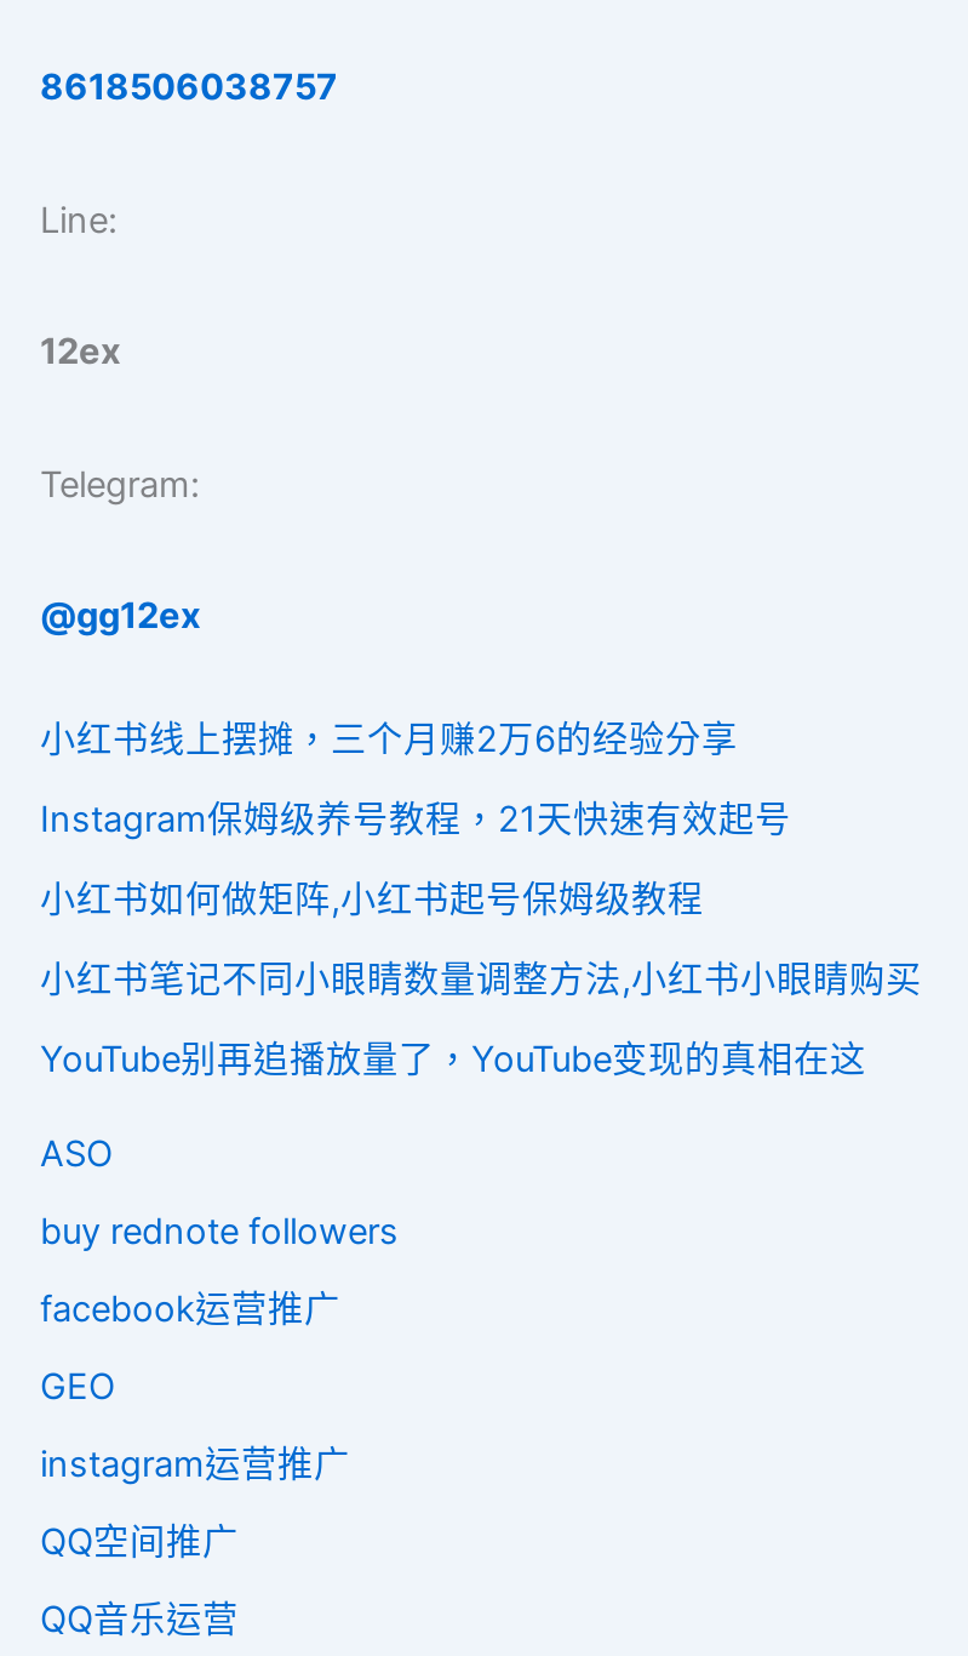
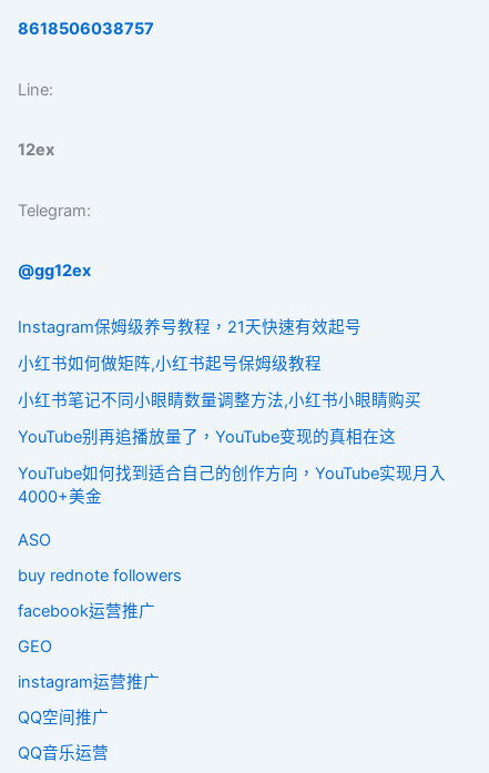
[40,717,738,761] 小红书线上摆摊，三个月赚2万6的经验分享 -> none
moved [40,797,922,1081] -> [18,317,422,447]: Instagram保姆级养号教程，21天快速有效起号 | 小红书如何做矩阵,小红书起号保姆级教程 | 小红书笔记不同小眼睛数量调整方法,小红书小眼睛购买 | YouTube别再追播放量了，YouTube变现的真相在这
none -> [18,463,446,507] YouTube如何找到适合自己的创作方向，YouTube实现月入 | 4000+美金

